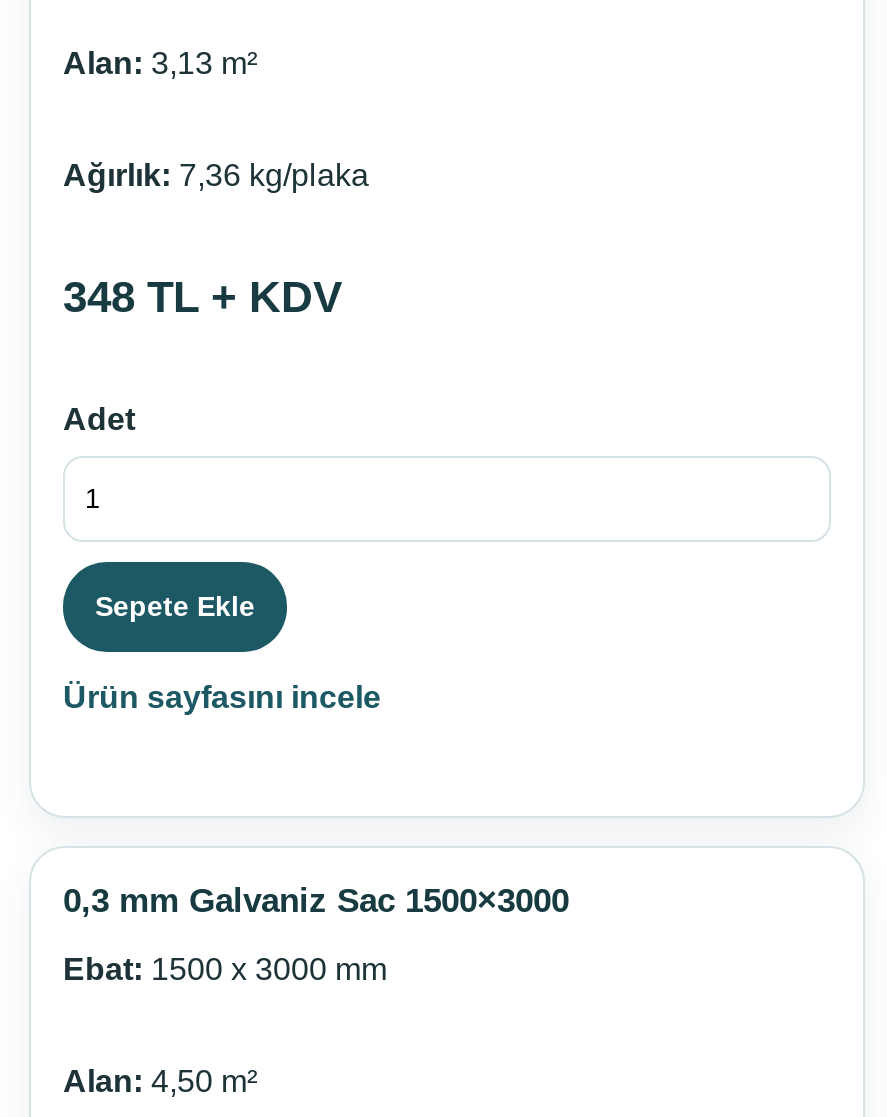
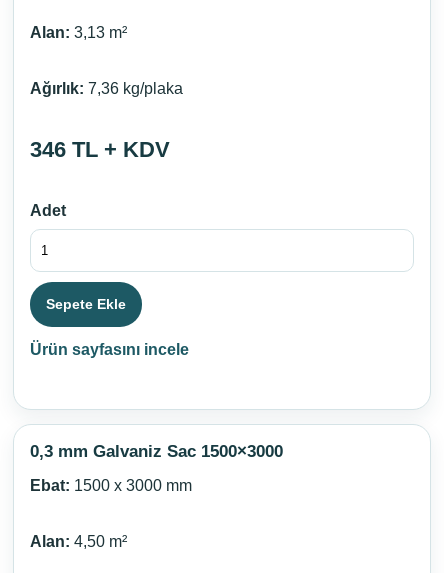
[63,271,343,321] 348 TL + KDV -> [30,137,170,162] 346 TL + KDV

